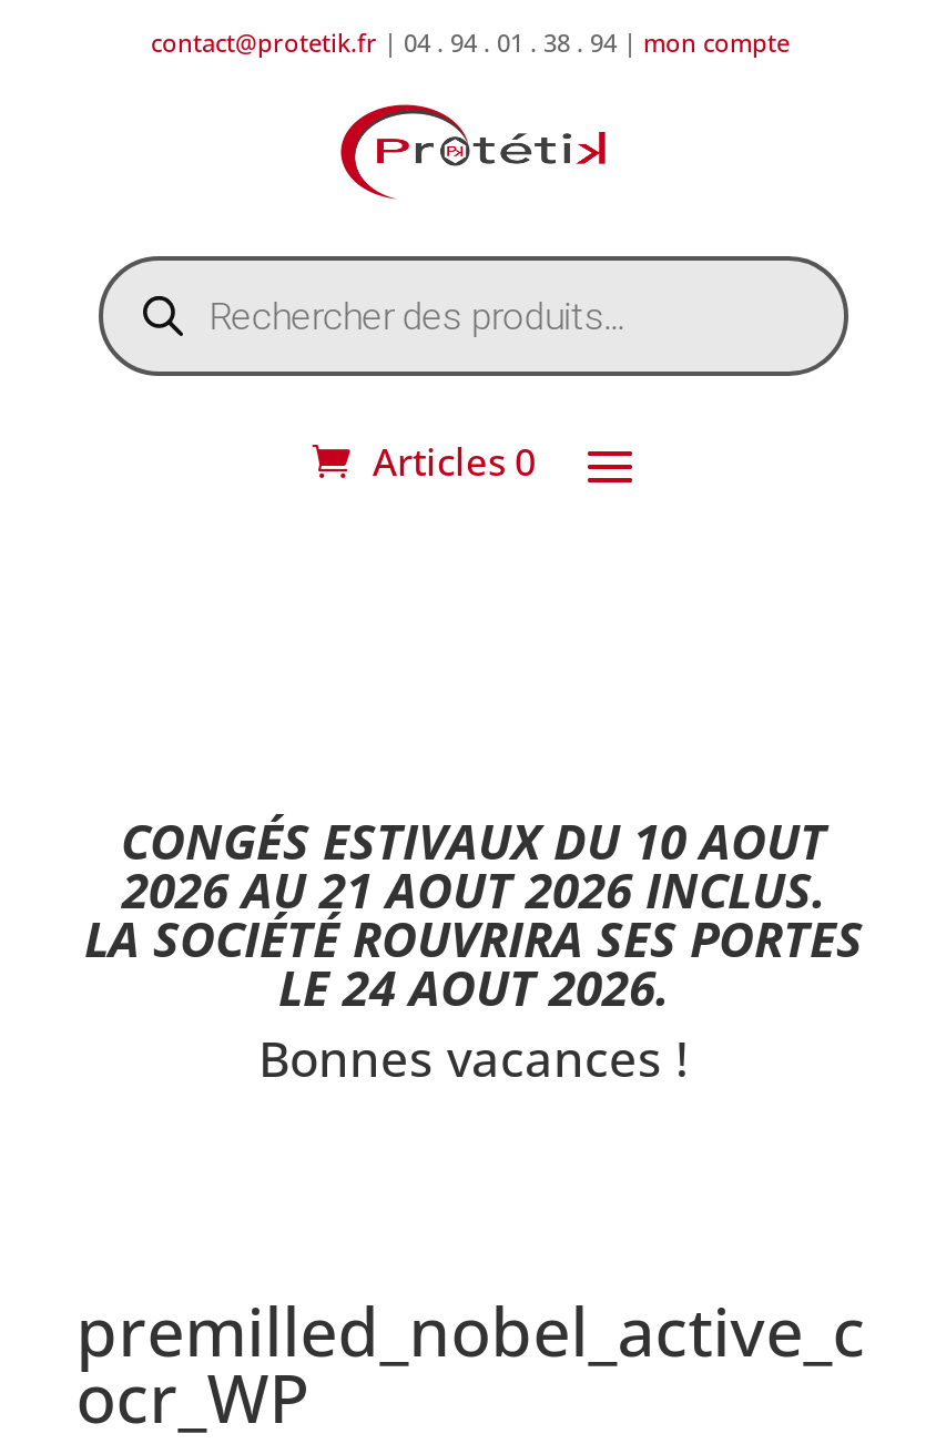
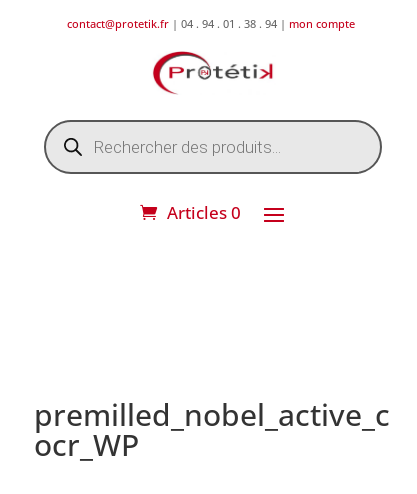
[84,806,863,1090] CONGÉS ESTIVAUX DU 10 AOUT | 2026 AU 21 AOUT 2026 INCLUS. | LA SOCIÉTÉ ROUVRIRA SES PORTES | LE 24 AOUT 2026. | Bonnes vacances ! -> none

